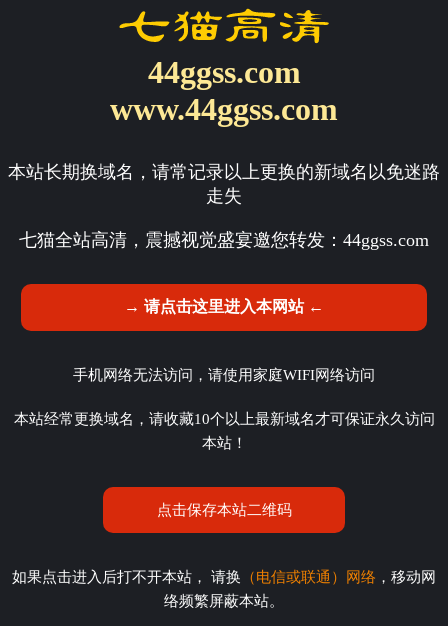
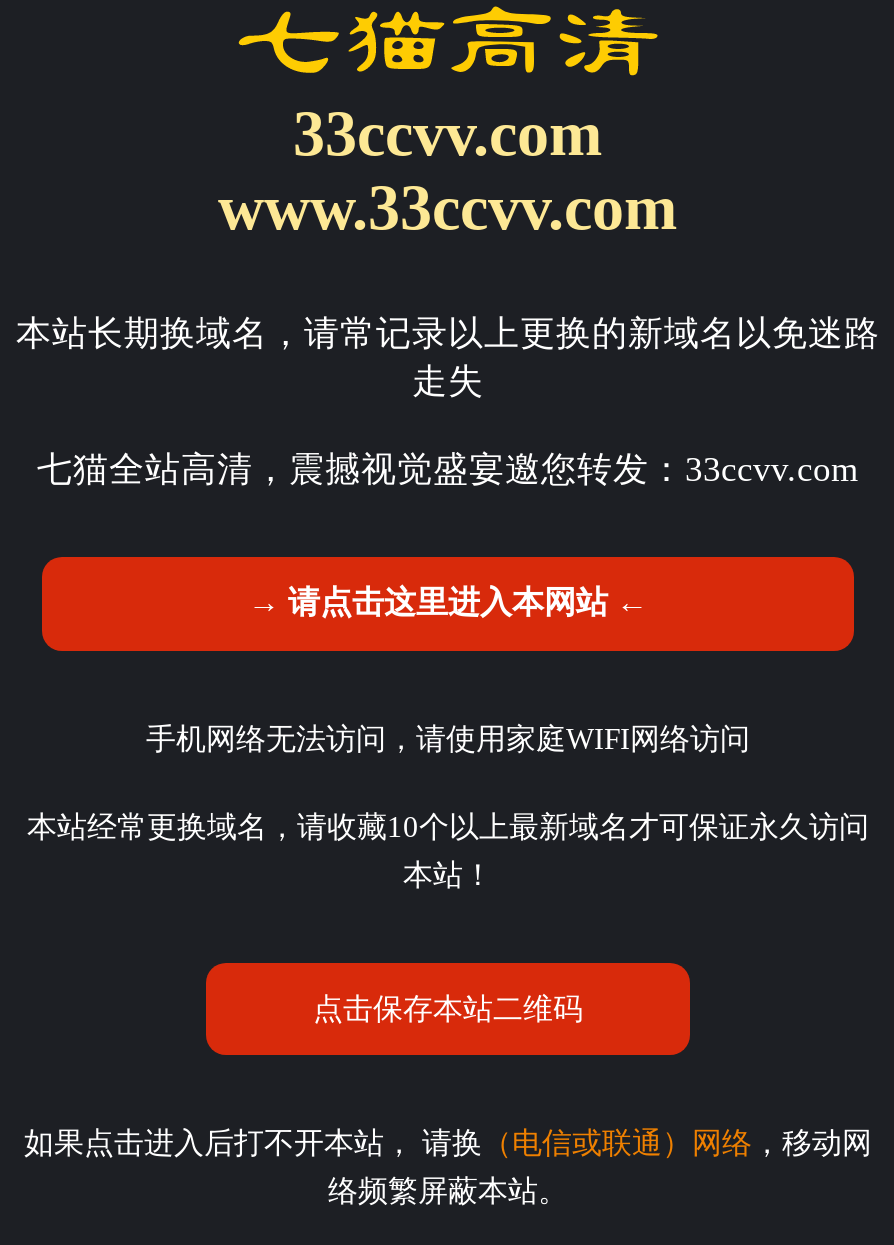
[110,54,338,127] 44ggss.com | www.44ggss.com -> [218,98,678,244] 33ccvv.com | www.33ccvv.com
[19,230,429,250] 七猫全站高清，震撼视觉盛宴邀您转发：44ggss.com -> [37,450,859,490] 七猫全站高清，震撼视觉盛宴邀您转发：33ccvv.com

